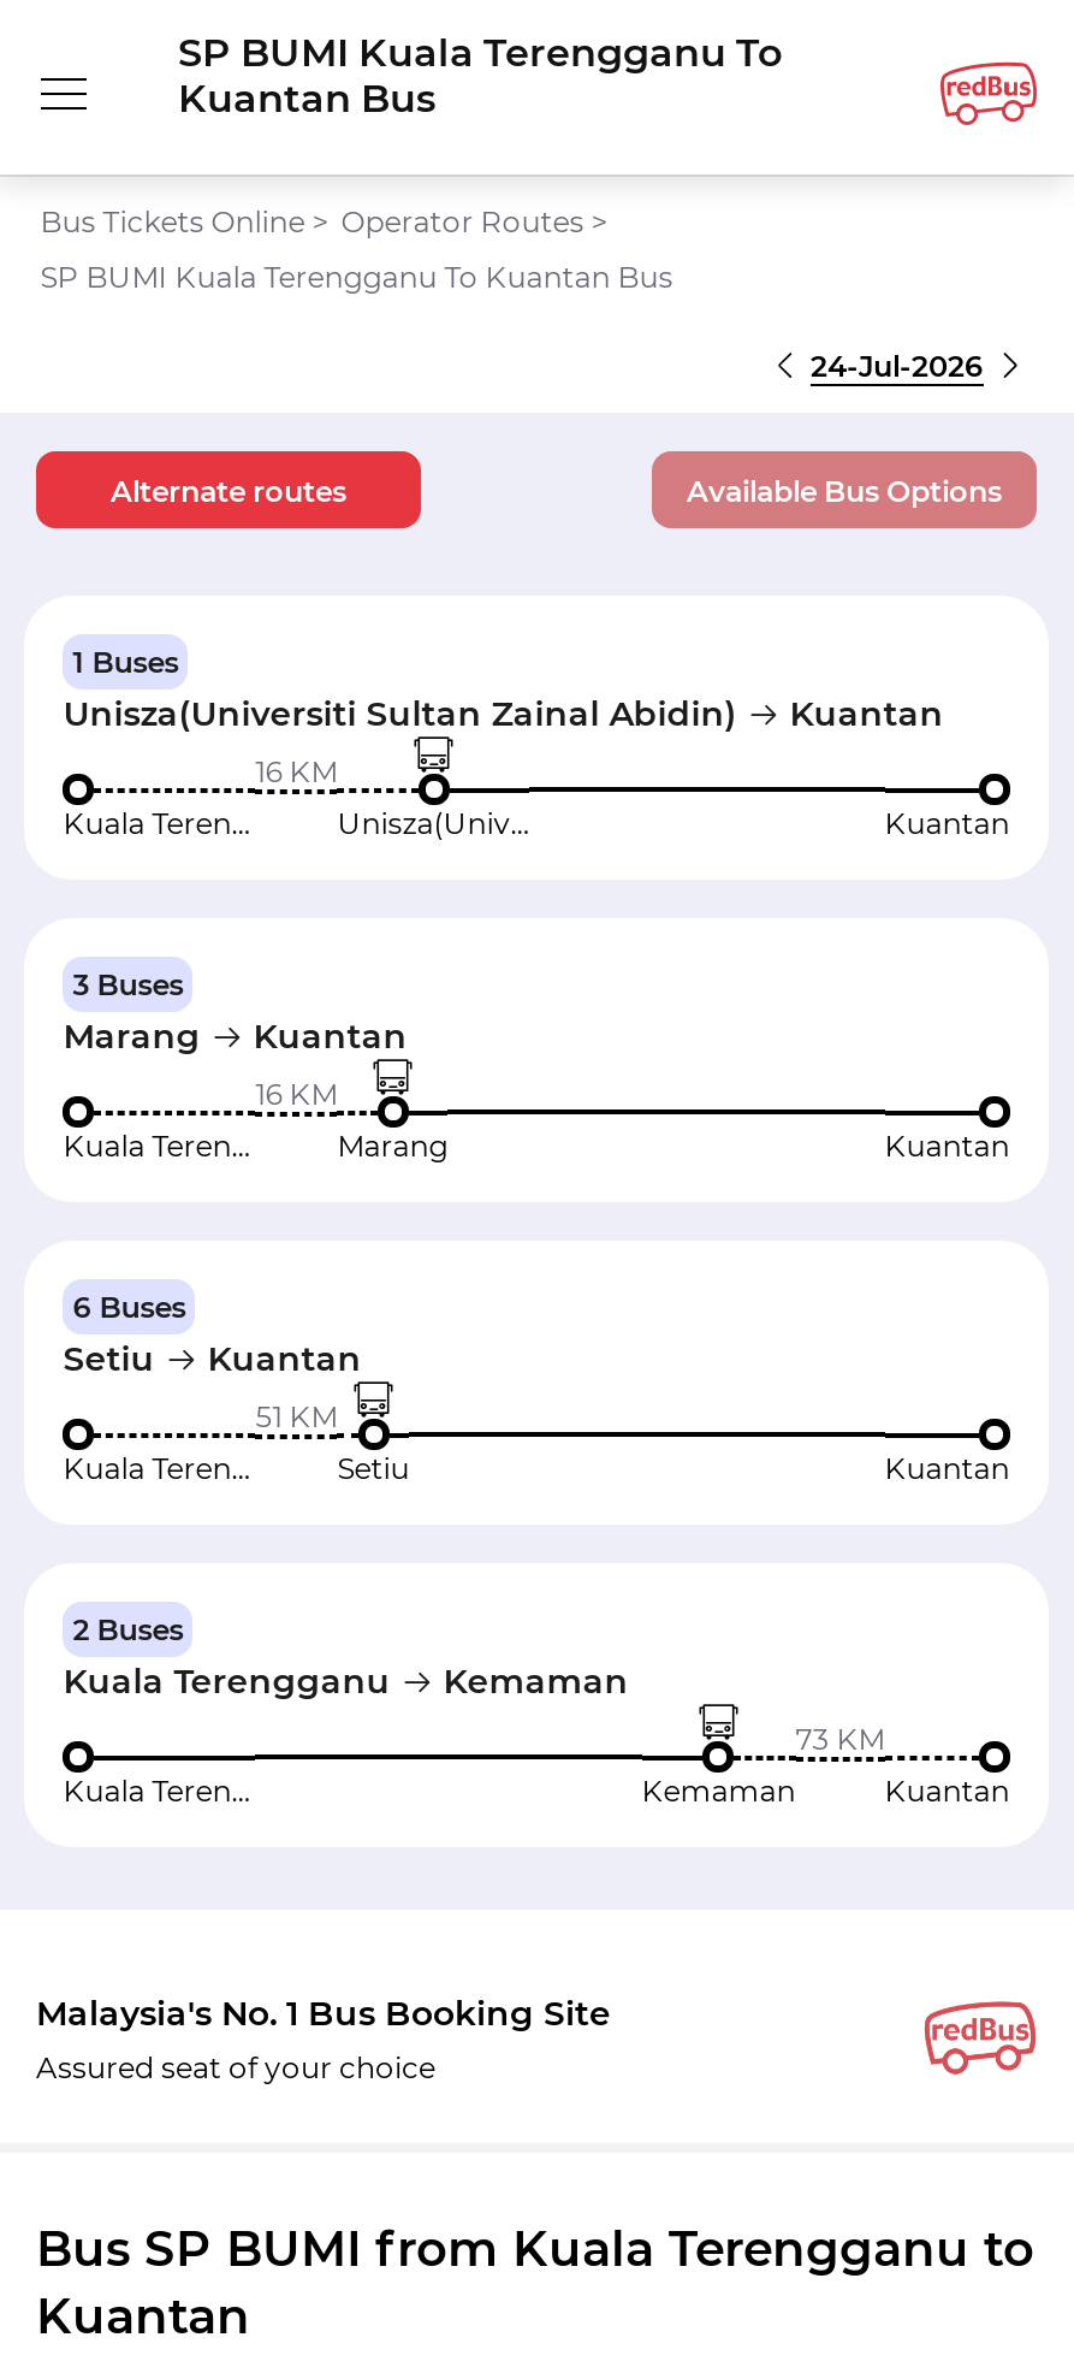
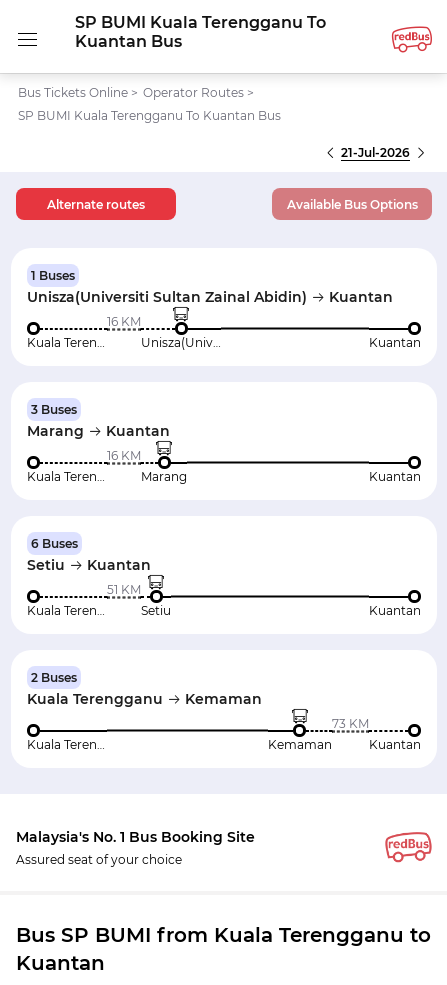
[811,348,984,384] 24-Jul-2026 -> [341,145,410,160] 21-Jul-2026

